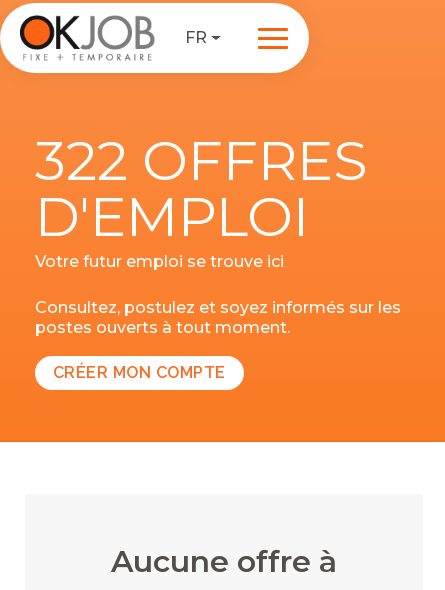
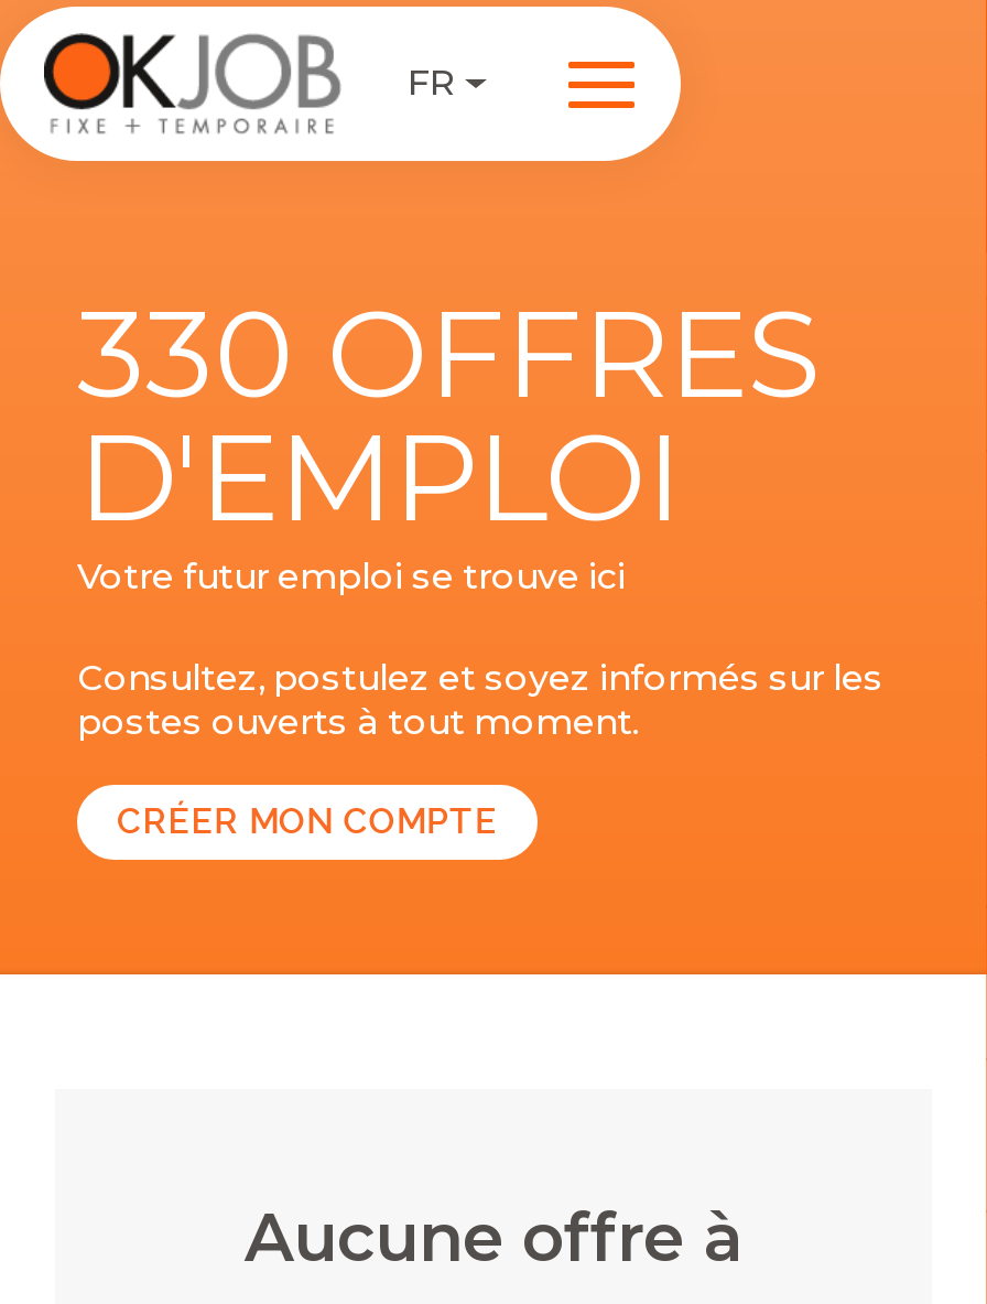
[35,127,368,194] 322 OFFRES -> [77,280,824,428] 330 OFFRES

